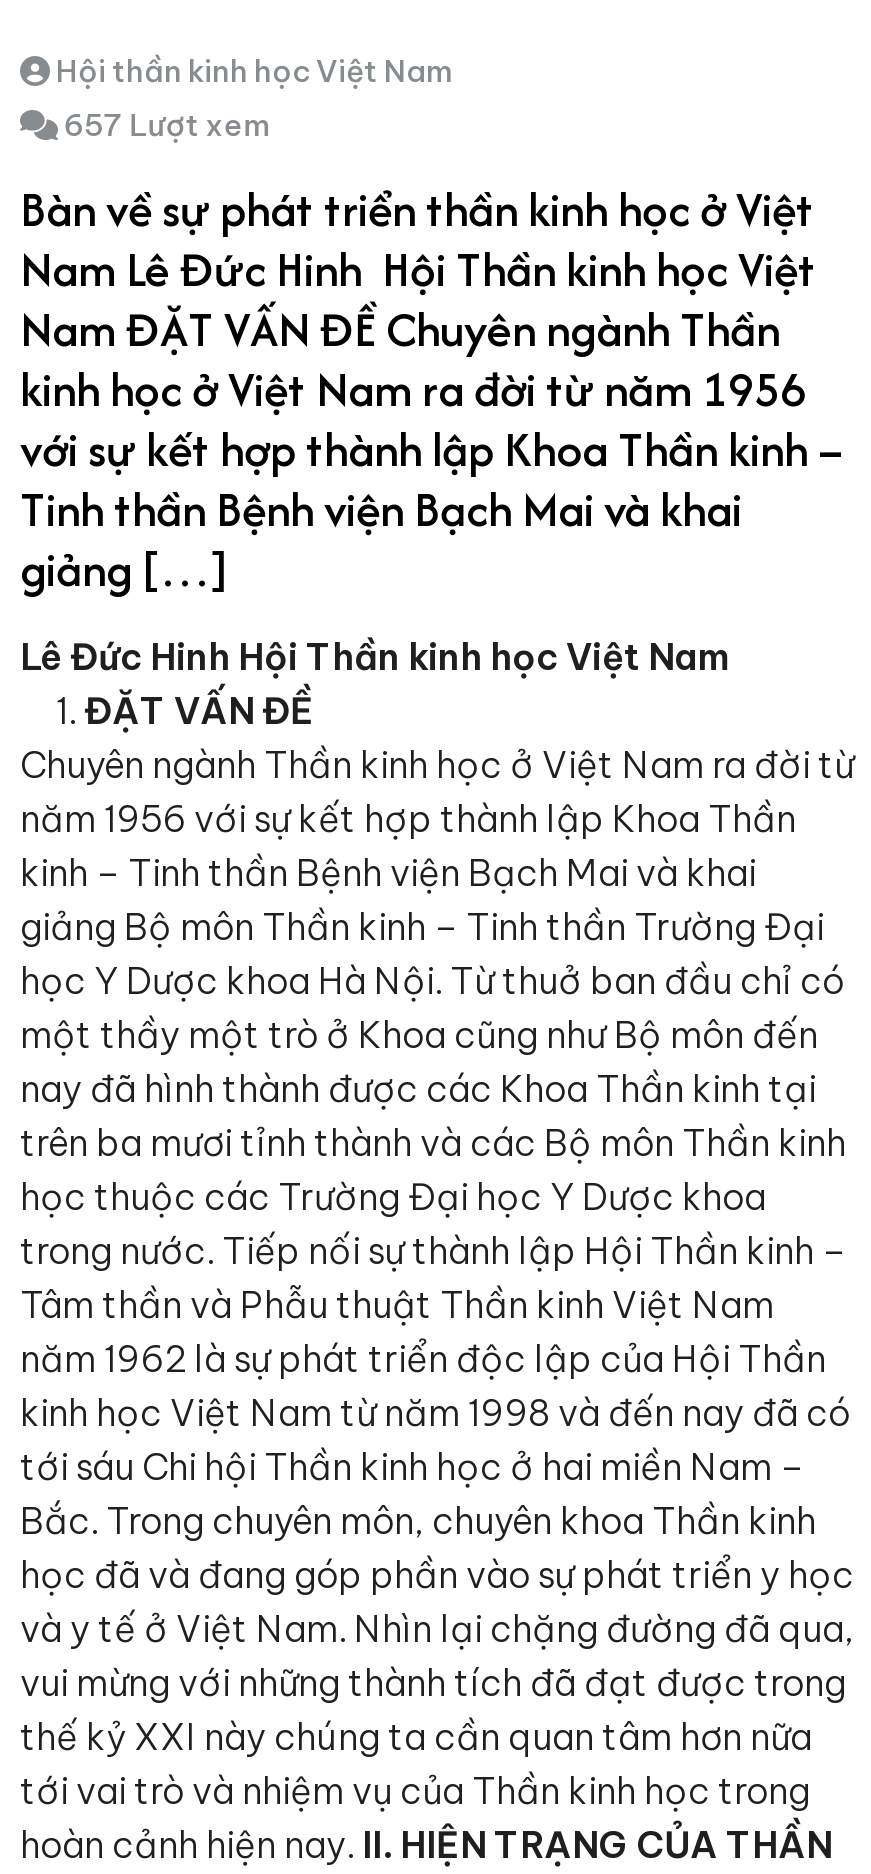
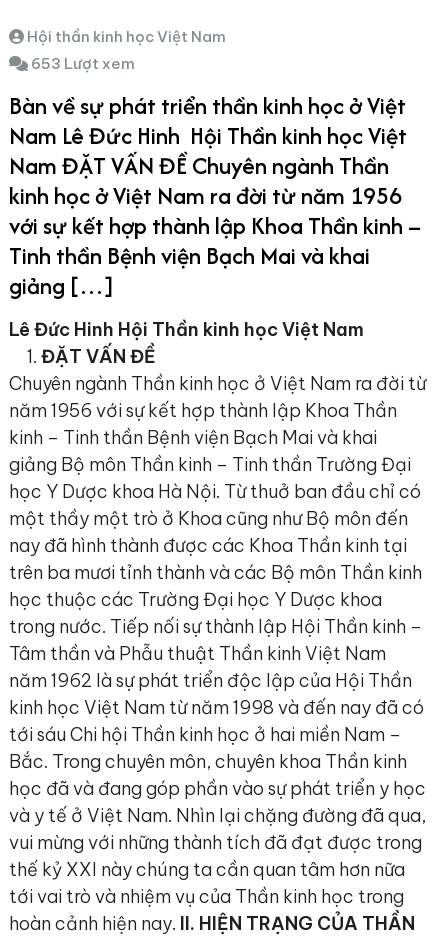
[58,106,272,144] 657 Lượt xem -> [28,54,135,73] 653 Lượt xem

